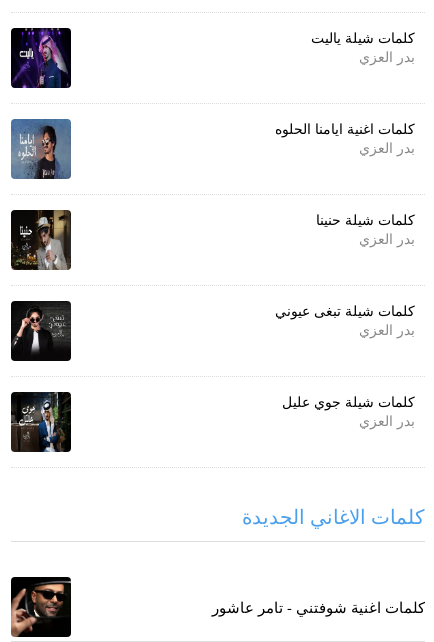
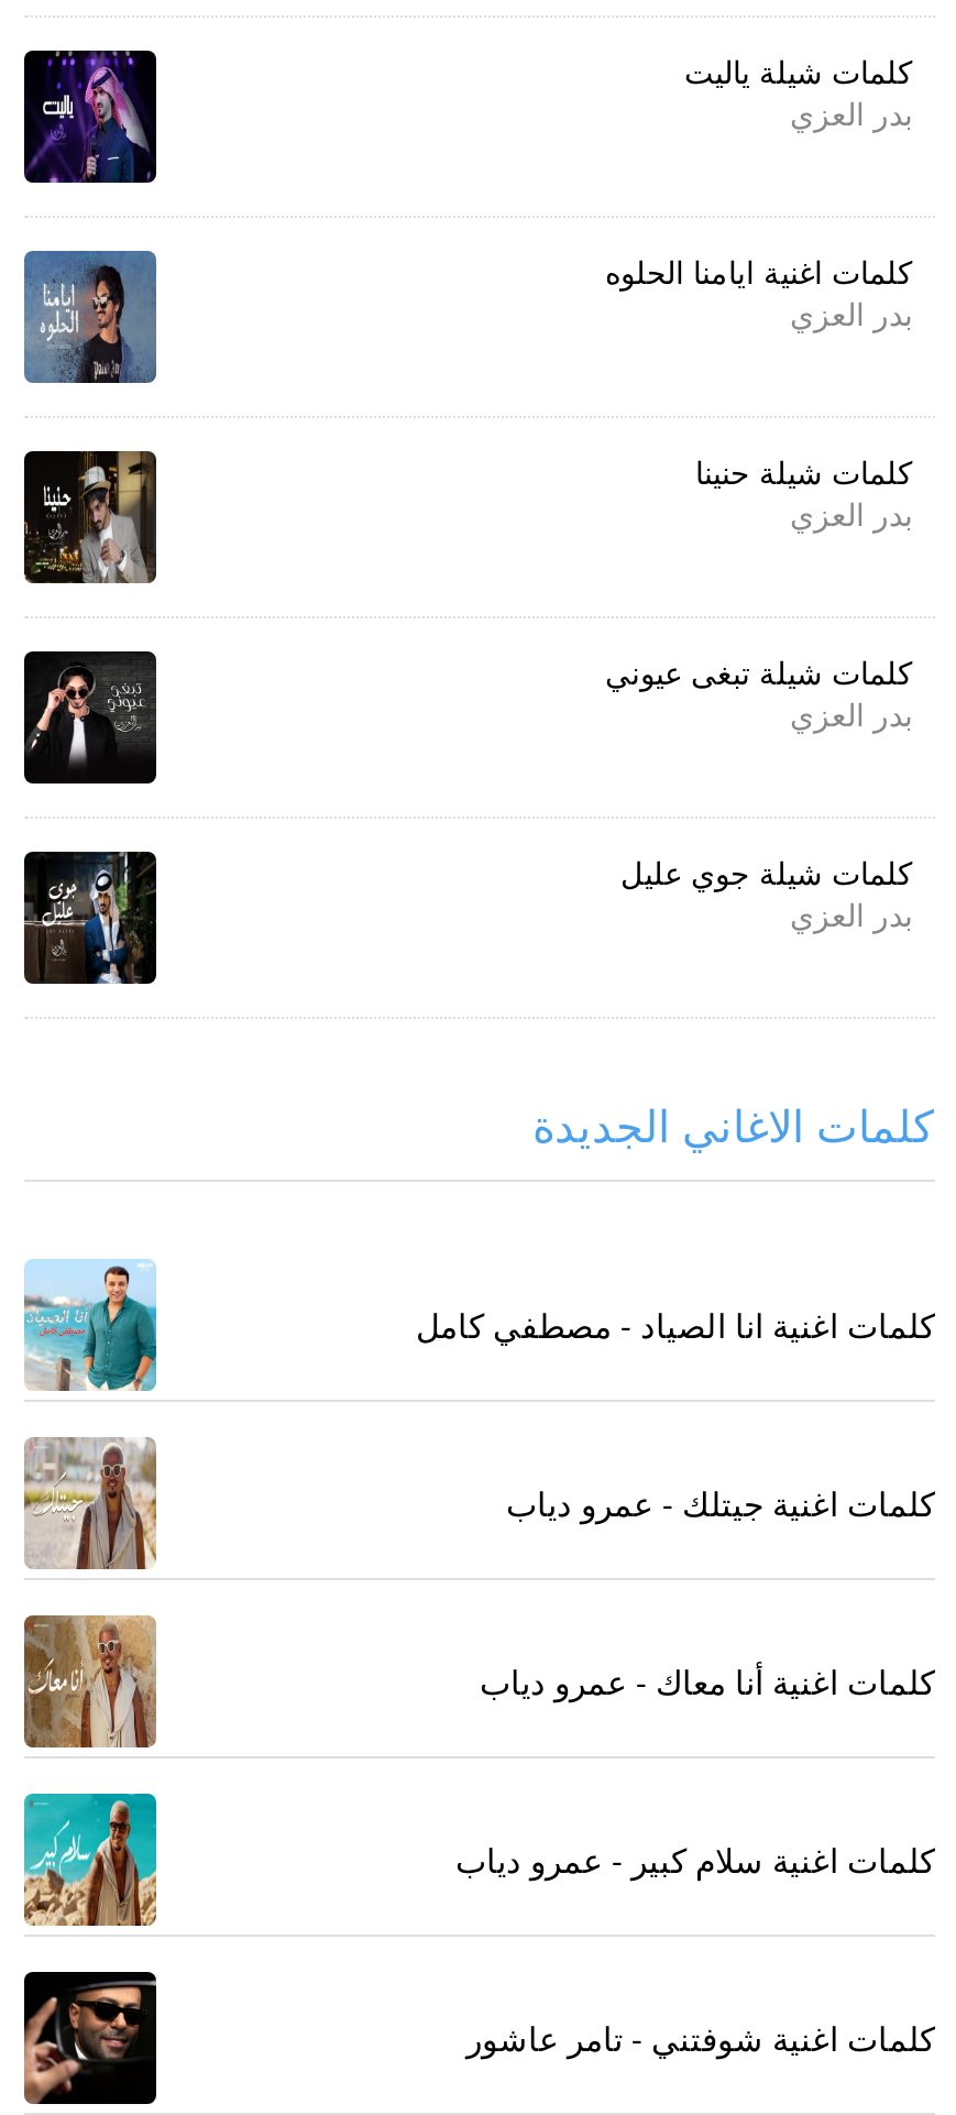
none -> [22,1259,158,1393] [image]
none -> [22,1437,158,1571] [image]
none -> [22,1613,158,1750] [image]
none -> [22,1791,158,1928] [image]
none -> [416,1303,935,1347] كلمات اغنية انا الصياد - مصطفي كامل
none -> [455,1838,935,1882] كلمات اغنية سلام كبير - عمرو دياب
none -> [480,1659,935,1703] كلمات اغنية أنا معاك - عمرو دياب
none -> [506,1481,935,1525] كلمات اغنية جيتلك - عمرو دياب

